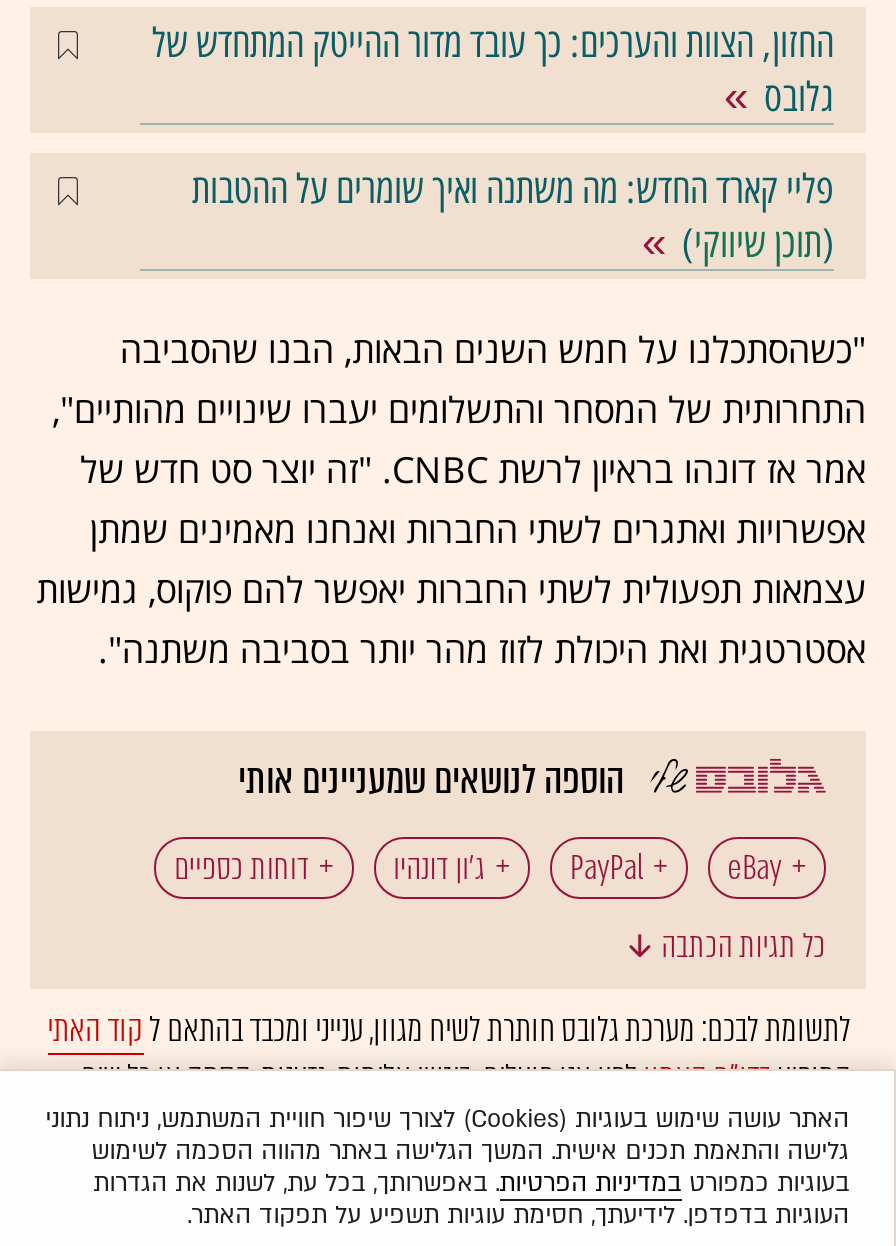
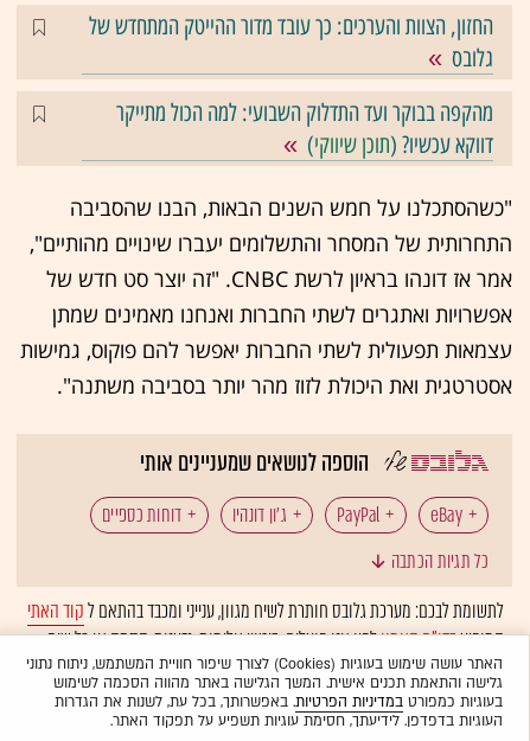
[192,164,834,266] פליי קארד החדש: מה משתנה ואיך שומרים על ההטבות | (תוכן שיווקי) -> [116,98,493,158] מהקפה בבוקר ועד התדלוק השבועי: למה הכול מתייקר | דווקא עכשיו? (תוכן שיווקי)

